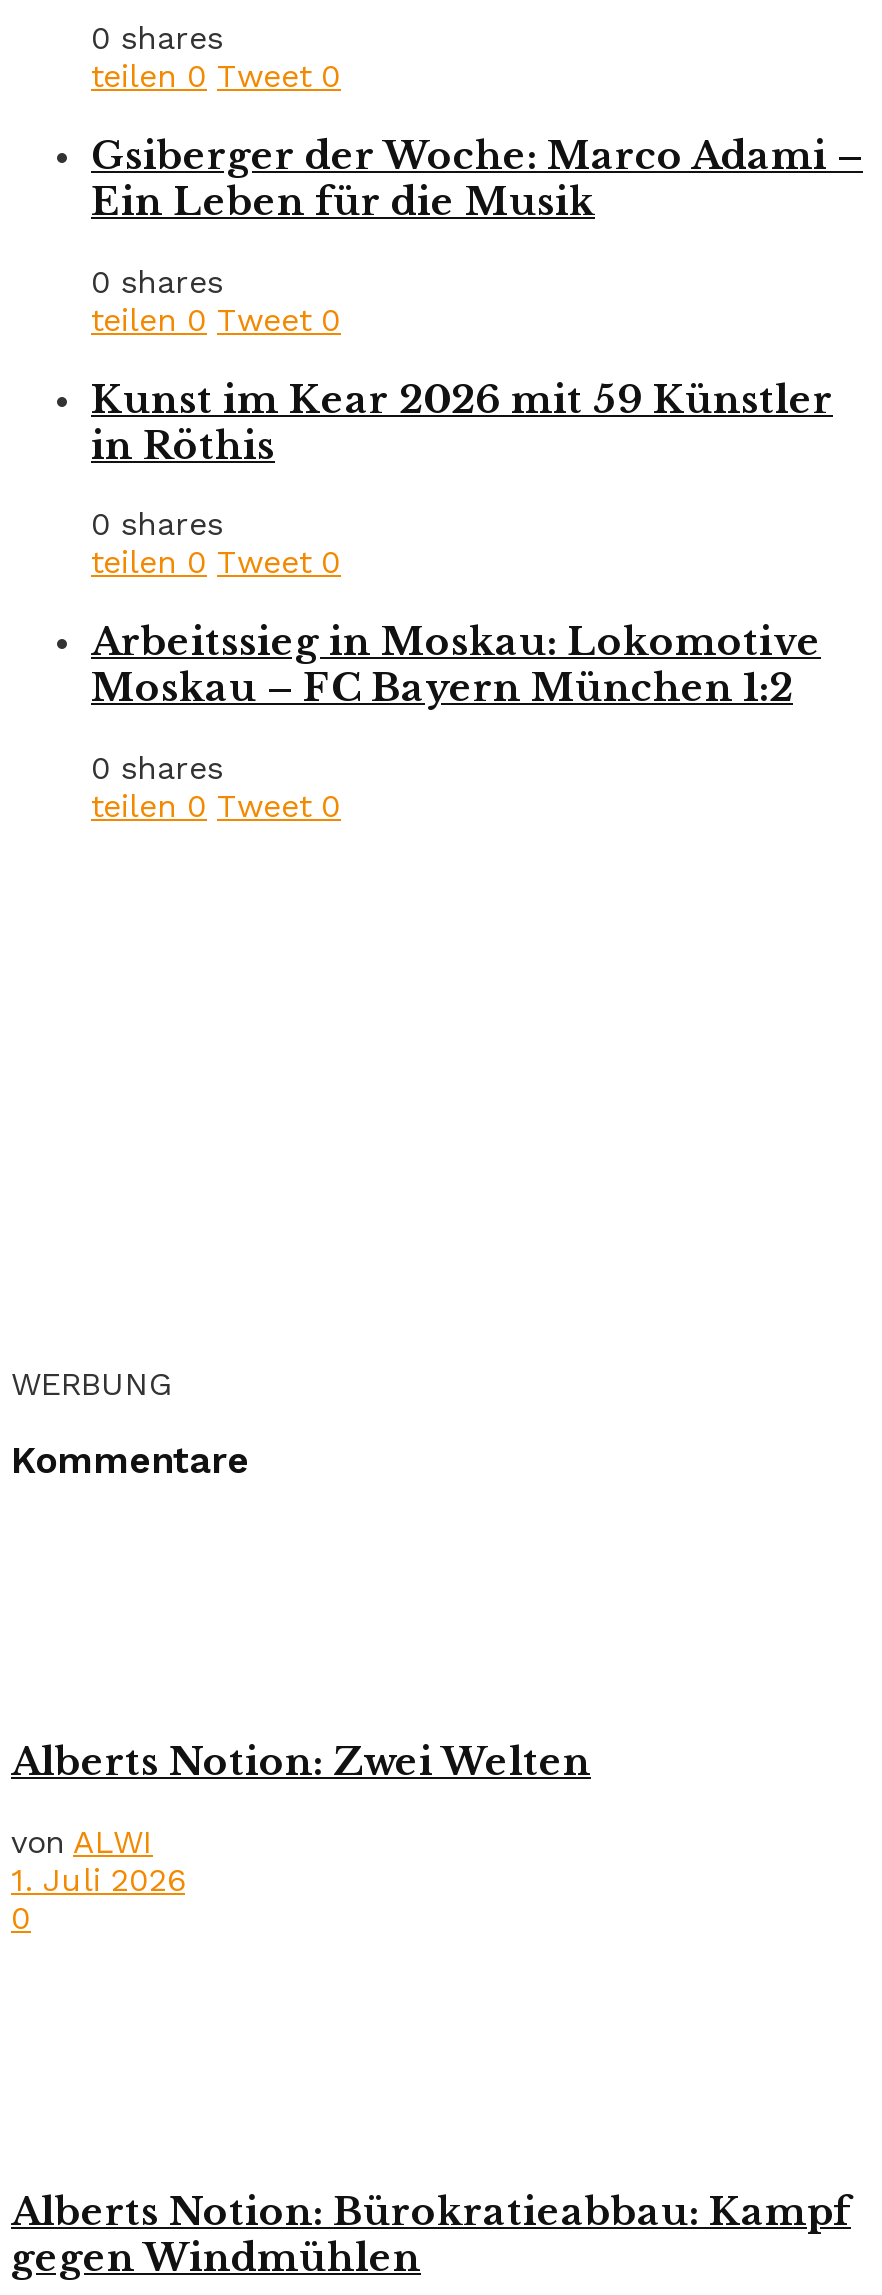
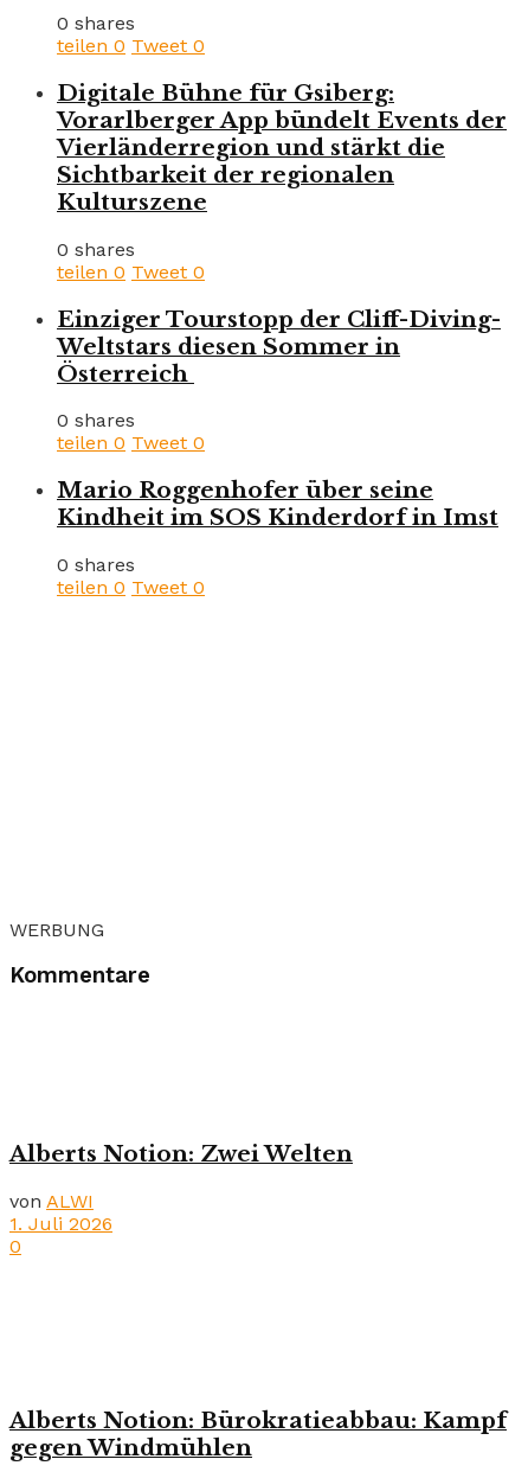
[91,133,863,225] Gsiberger der Woche: Marco Adami – | Ein Leben für die Musik -> [57,80,507,216] Digitale Bühne für Gsiberg: | Vorarlberger App bündelt Events der | Vierländerregion und stärkt die | Sichtbarkeit der regionalen | Kulturszene
[91,376,833,468] Kunst im Kear 2026 mit 59 Künstler | in Röthis -> [57,305,501,387] Einziger Tourstopp der Cliff-Diving- | Weltstars diesen Sommer in | Österreich
[91,619,821,711] Arbeitssieg in Moskau: Lokomotive | Moskau – FC Bayern München 1:2 -> [57,476,498,531] Mario Roggenhofer über seine | Kindheit im SOS Kinderdorf in Imst

